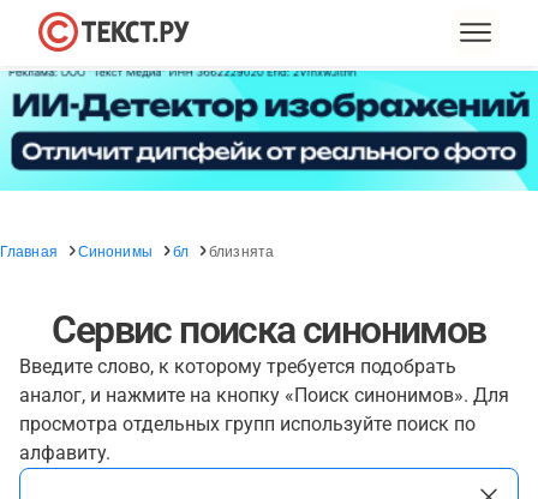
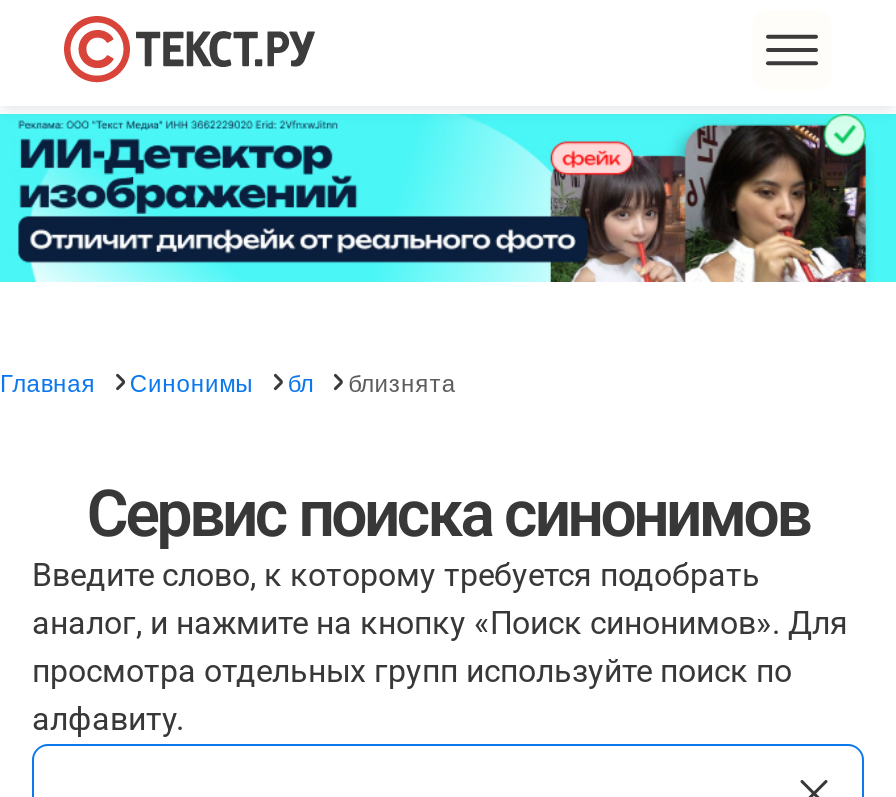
[4,70,531,192] [image] -> [6,114,878,284] [image]

